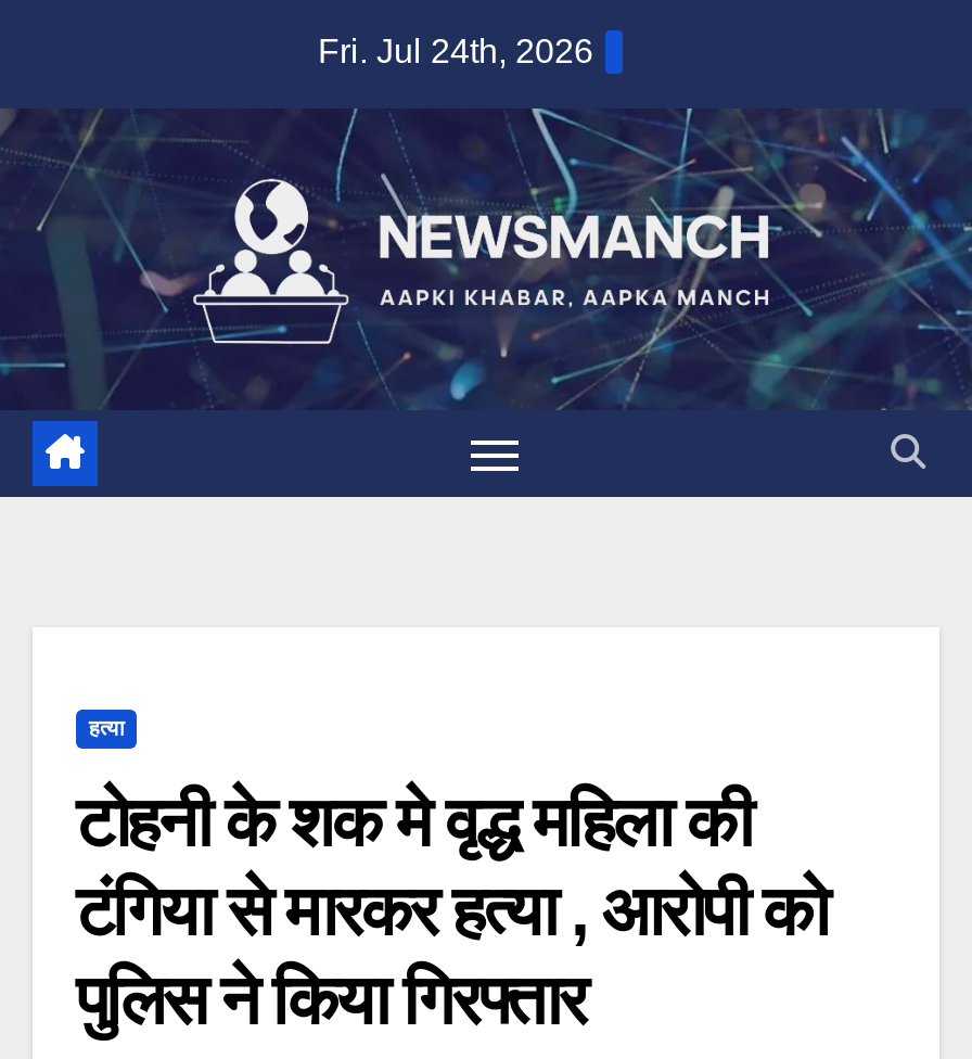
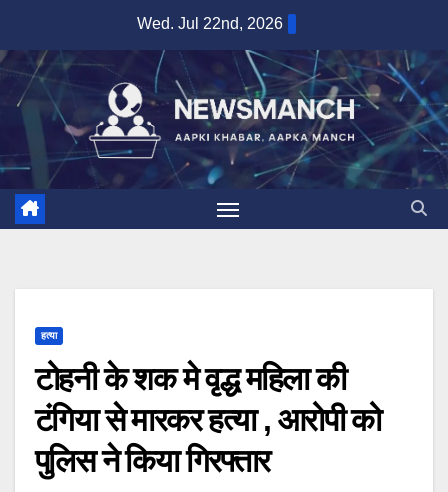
[318,33,593,69] Fri. Jul 24th, 2026 -> [137,15,283,32] Wed. Jul 22nd, 2026

